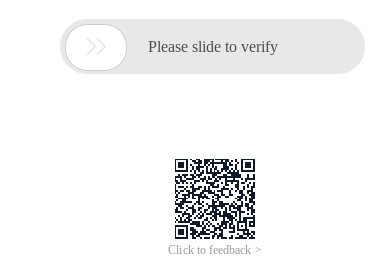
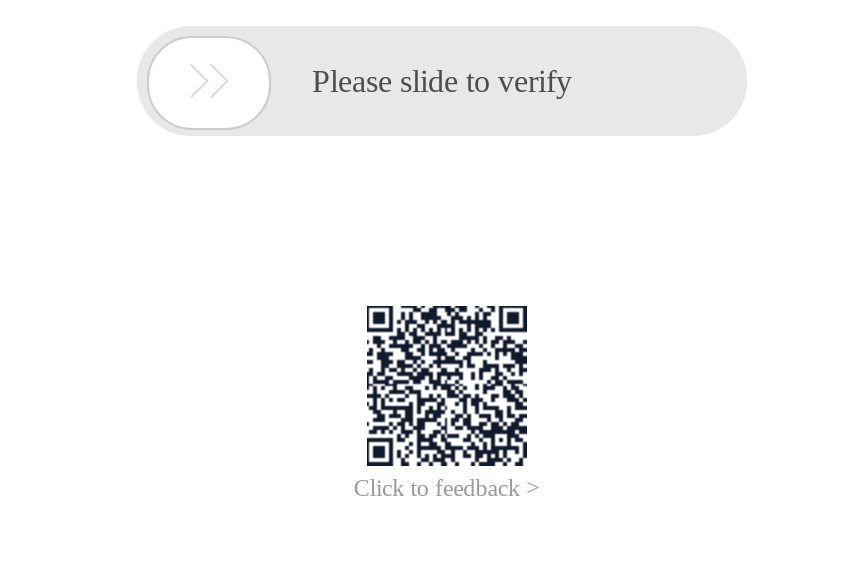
[174,158,256,240] [image] -> [367,306,529,468] [image]

